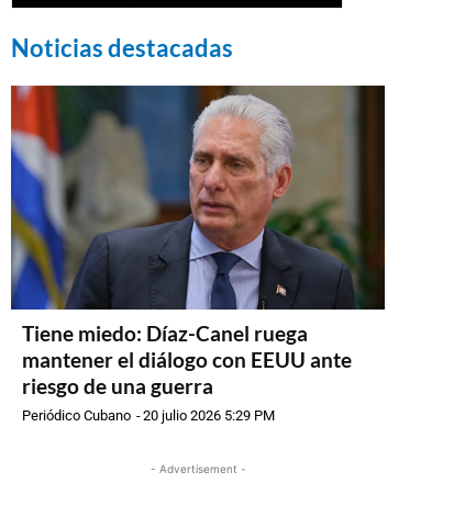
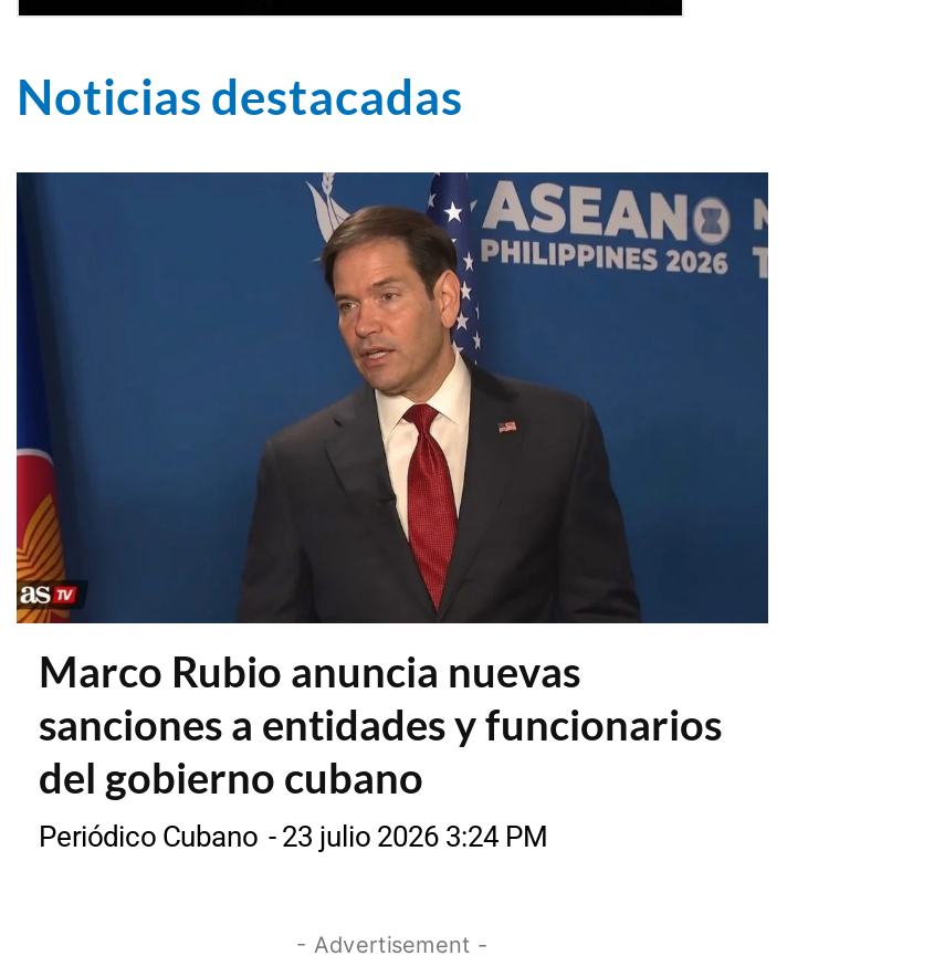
[10,85,385,423] [image] | Tiene miedo: Díaz-Canel ruega | mantener el diálogo con EEUU ante | riesgo de una guerra | Periódico Cubano - 20 julio 2026 5:29 PM -> [14,170,770,853] [image] | Marco Rubio anuncia nuevas | sanciones a entidades y funcionarios | del gobierno cubano | Periódico Cubano - 23 julio 2026 3:24 PM

